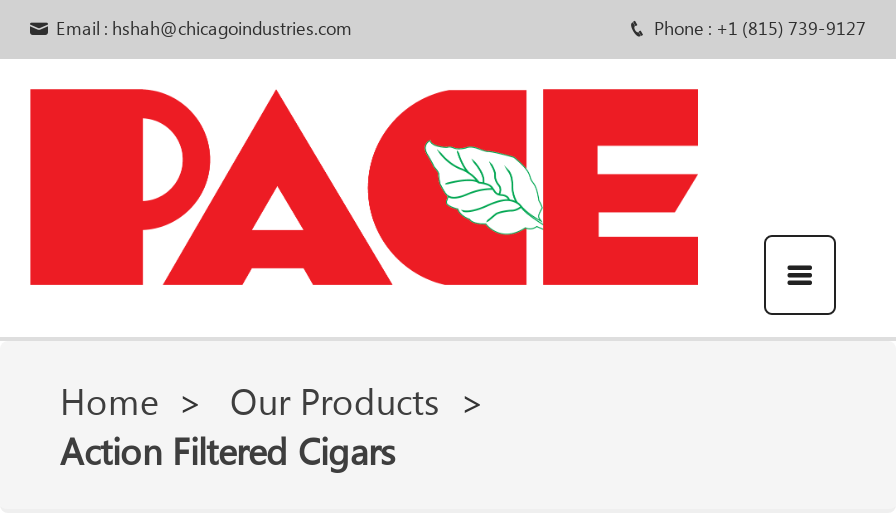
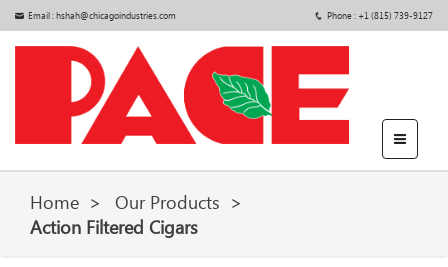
[426,141,544,235] [image] -> [212,72,272,119] [image]

